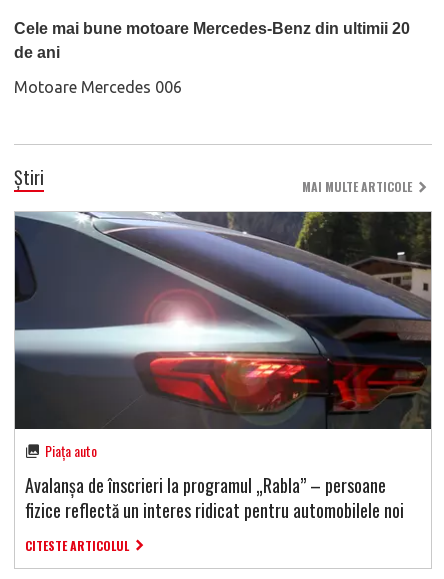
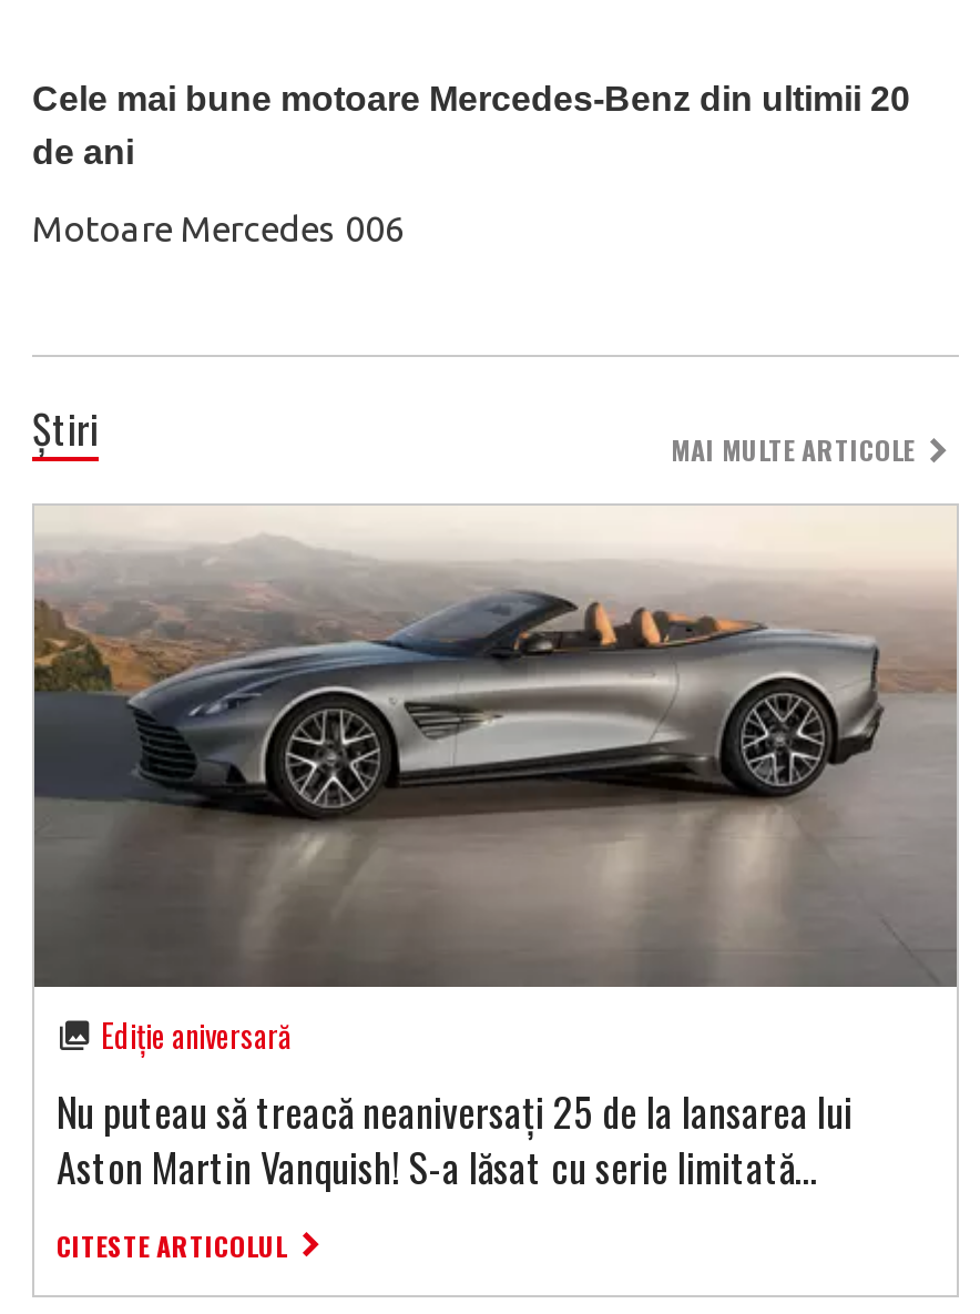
[14,211,432,523] [image] | Piața auto | Avalanșa de înscrieri la programul „Rabla” – persoane | fizice reflectă un interes ridicat pentru automobilele noi -> [32,506,959,1195] [image] | Ediție aniversară | Nu puteau să treacă neaniversați 25 de la lansarea lui | Aston Martin Vanquish! S-a lăsat cu serie limitată…

